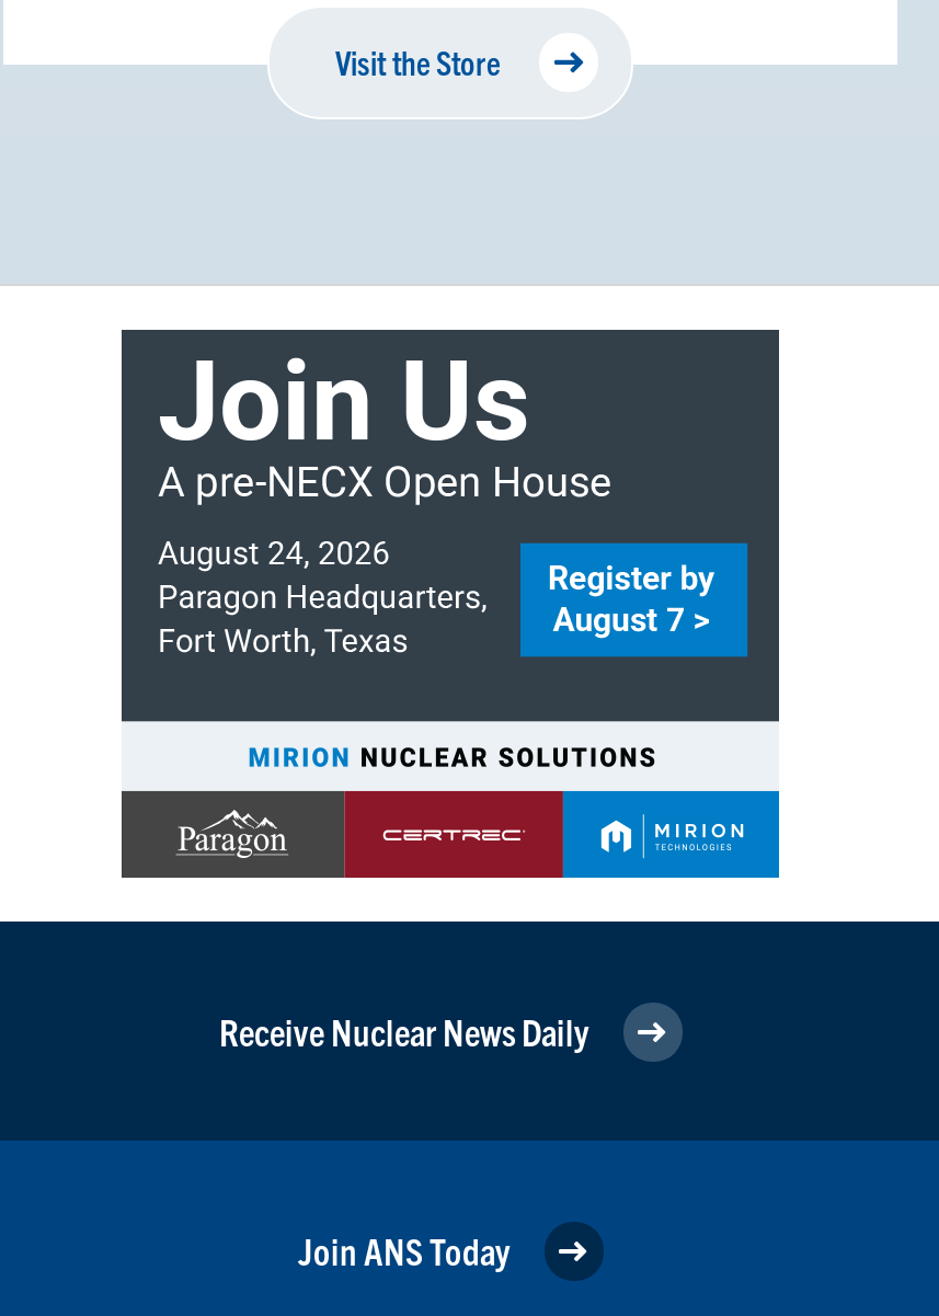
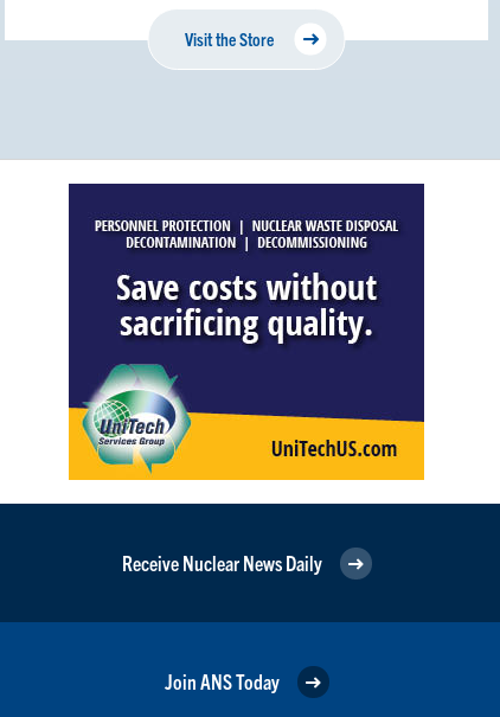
[119,336,781,880] [image] -> [68,186,425,481] [image]

